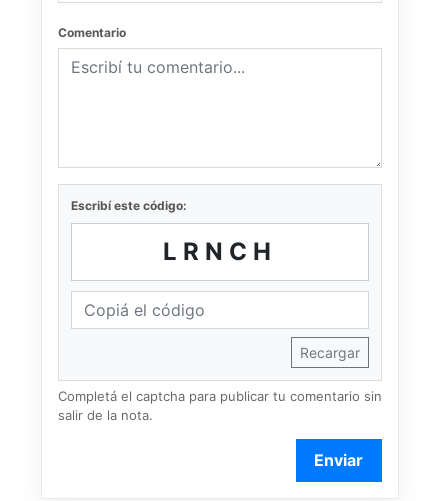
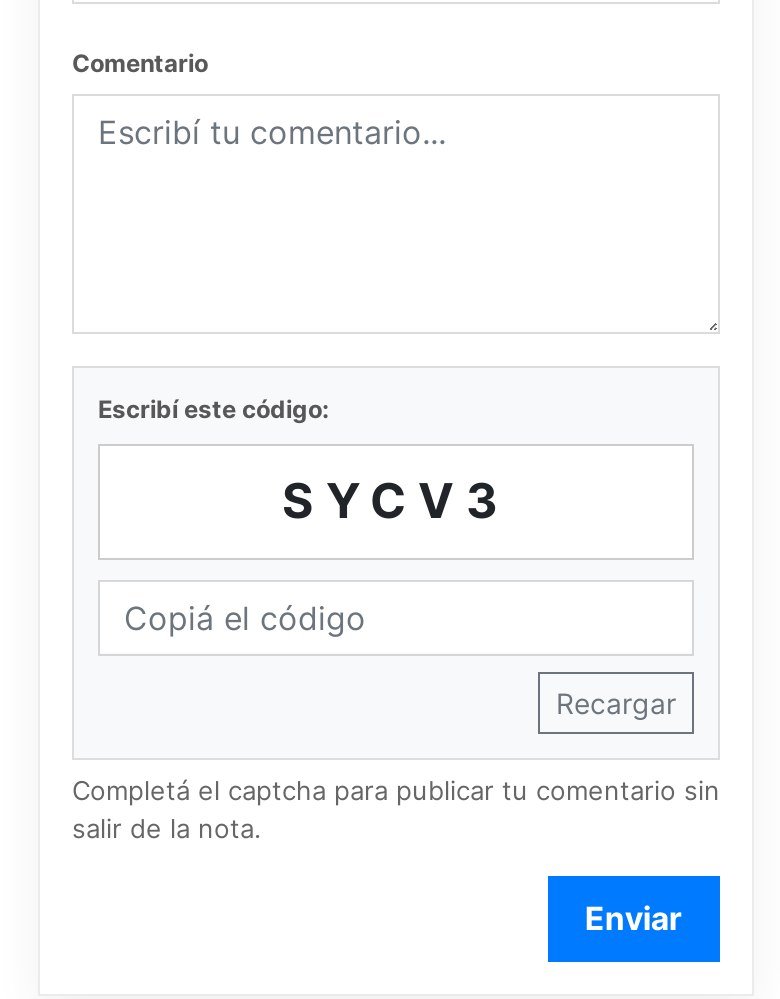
[163,237,277,266] LRNCH -> [282,471,510,529] SYCV3

